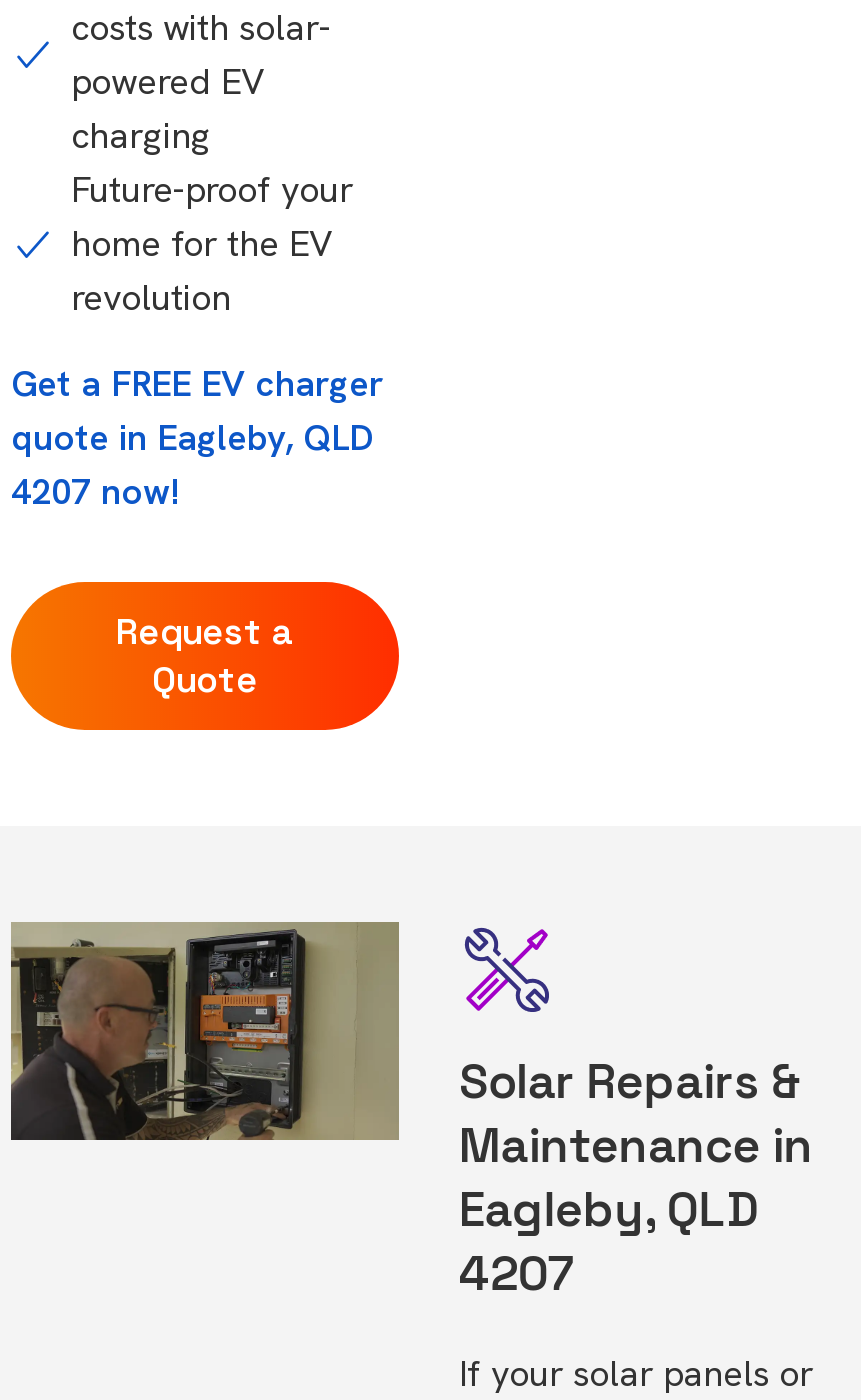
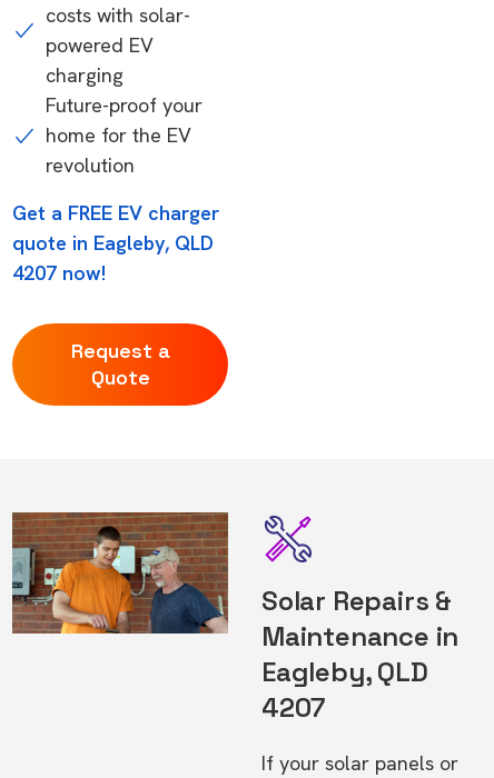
[11,922,399,1142] [image] -> [11,512,227,635] [image]

